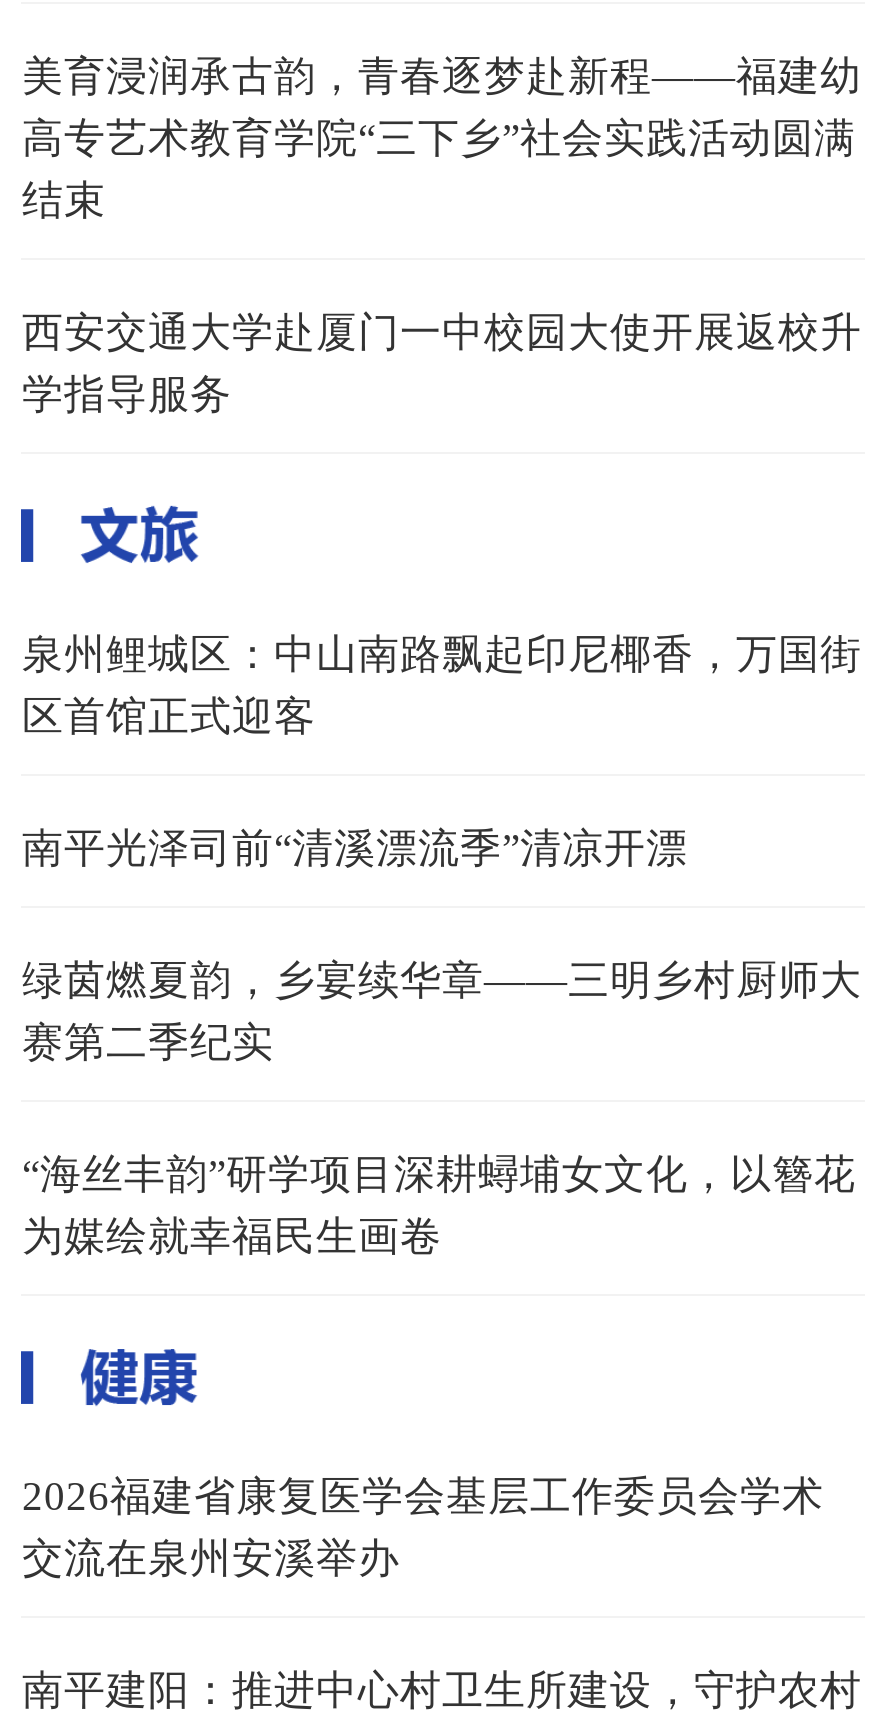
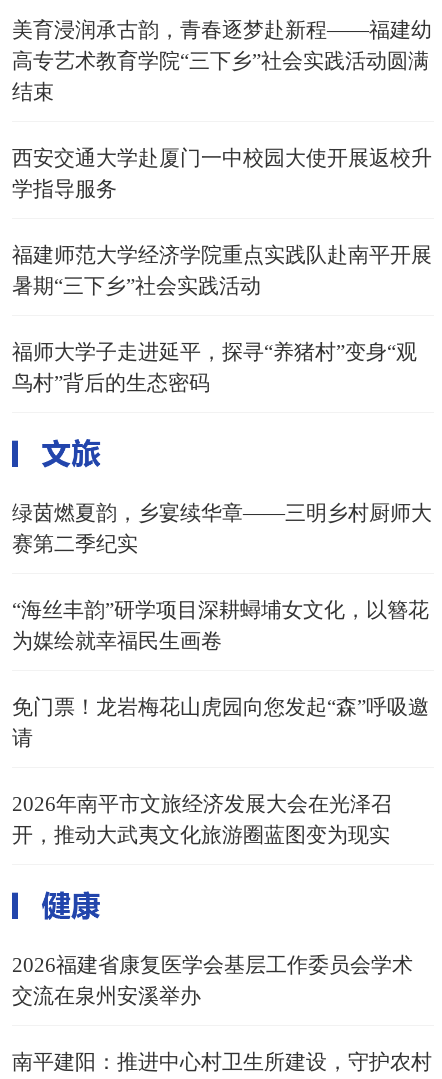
[22,631,862,737] 泉州鲤城区：中山南路飘起印尼椰香，万国街 | 区首馆正式迎客 -> [12,244,432,297] 福建师范大学经济学院重点实践队赴南平开展 | 暑期“三下乡”社会实践活动
[22,825,688,869] 南平光泽司前“清溪漂流季”清凉开漂 -> [12,341,417,394] 福师大学子走进延平，探寻“养猪村”变身“观 | 鸟村”背后的生态密码
none -> [12,696,429,846] 免门票！龙岩梅花山虎园向您发起“森”呼吸邀 | 请 | 2026年南平市文旅经济发展大会在光泽召 | 开，推动大武夷文化旅游圈蓝图变为现实

